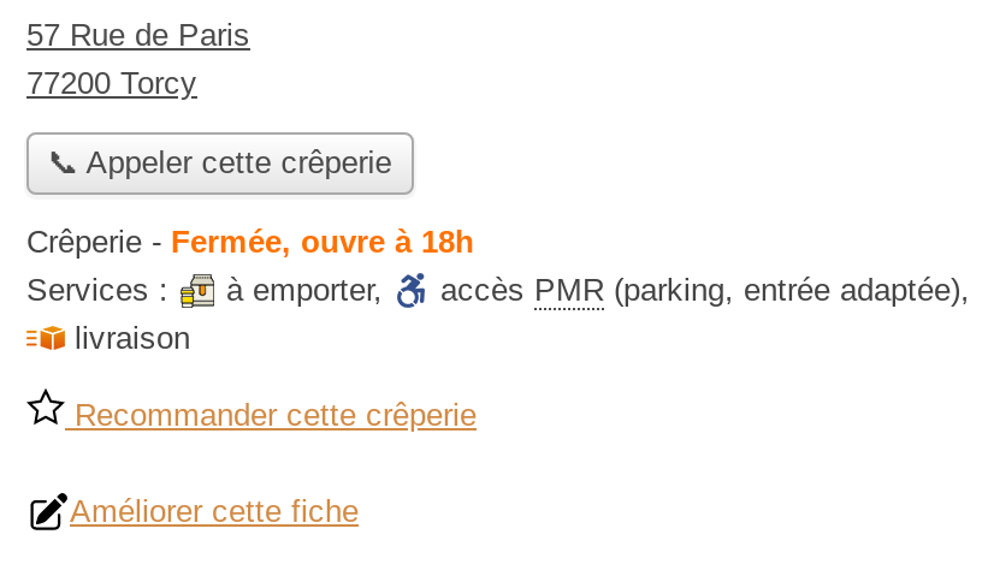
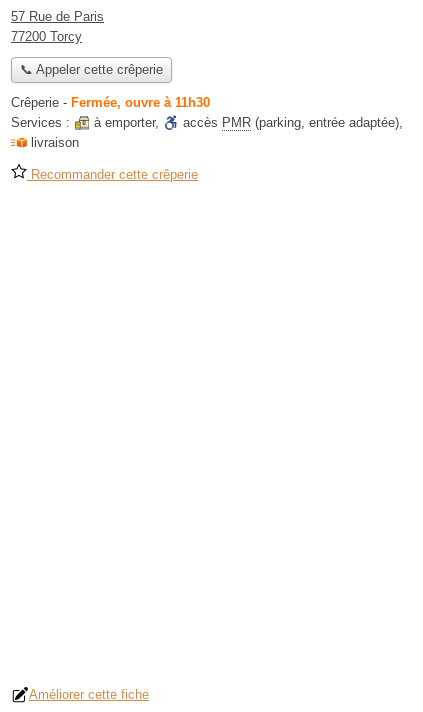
[26,225,474,261] Crêperie - Fermée, ouvre à 18h -> [11,95,210,110] Crêperie - Fermée, ouvre à 11h30

